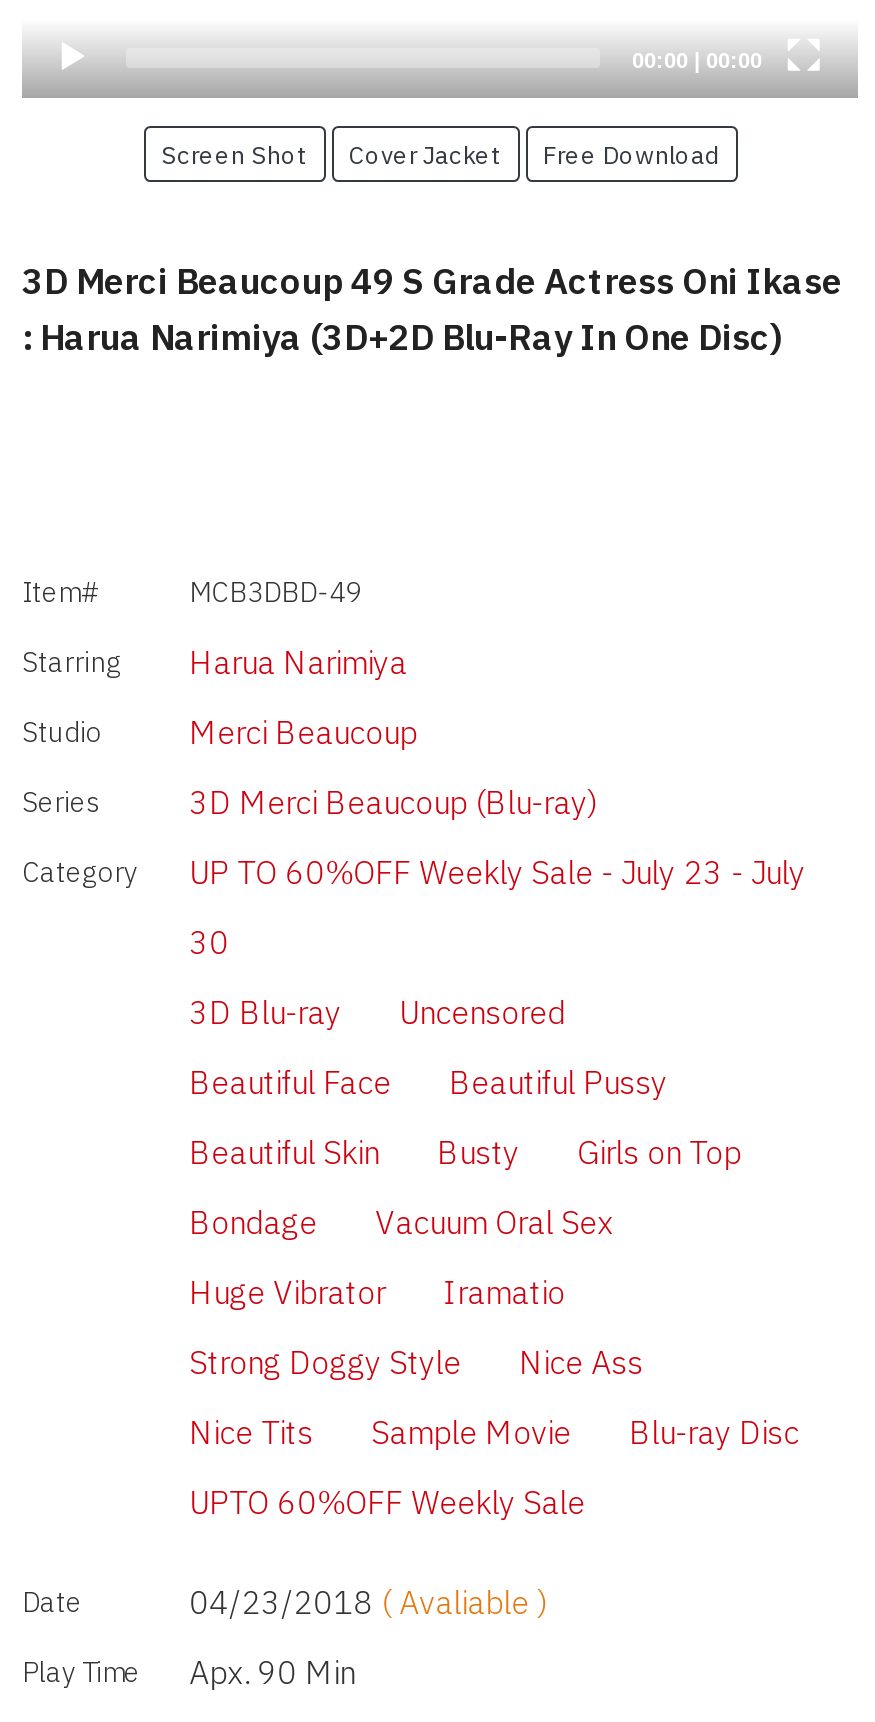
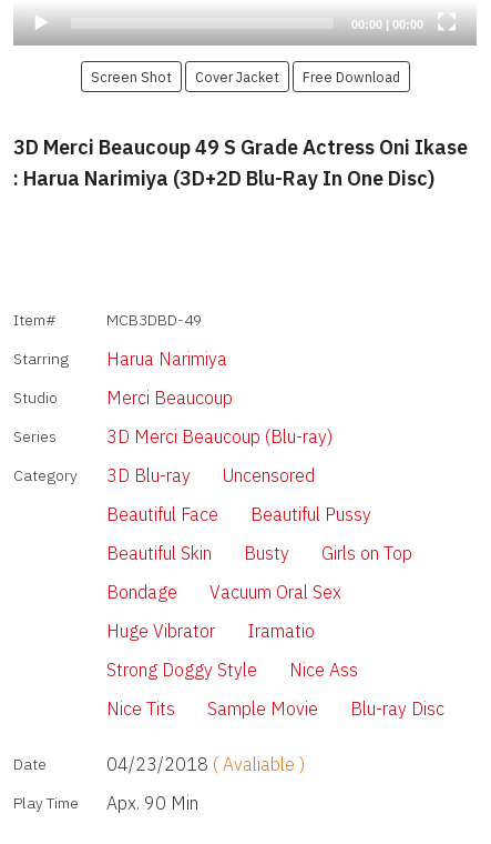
[189,852,805,962] UP TO 60%OFF Weekly Sale - July 23 - July | 30 -> none
[189,1482,585,1522] UPTO 60%OFF Weekly Sale -> none

